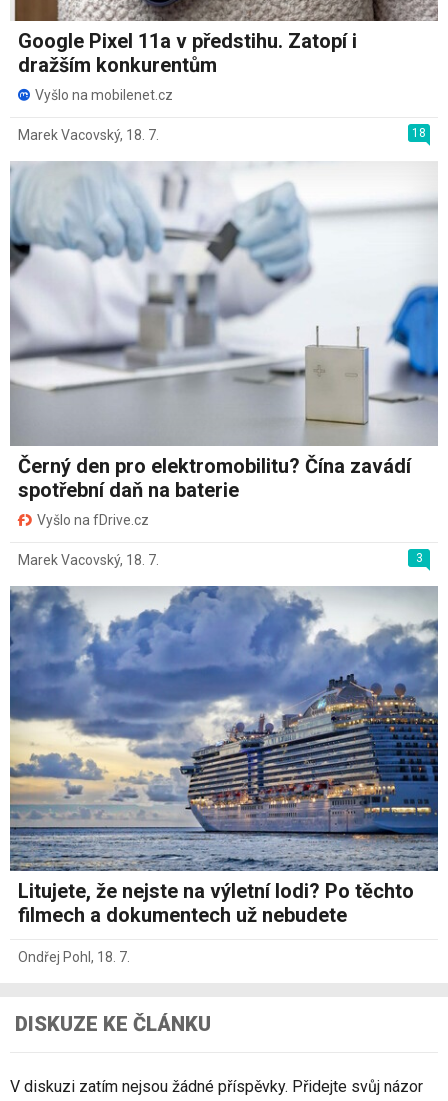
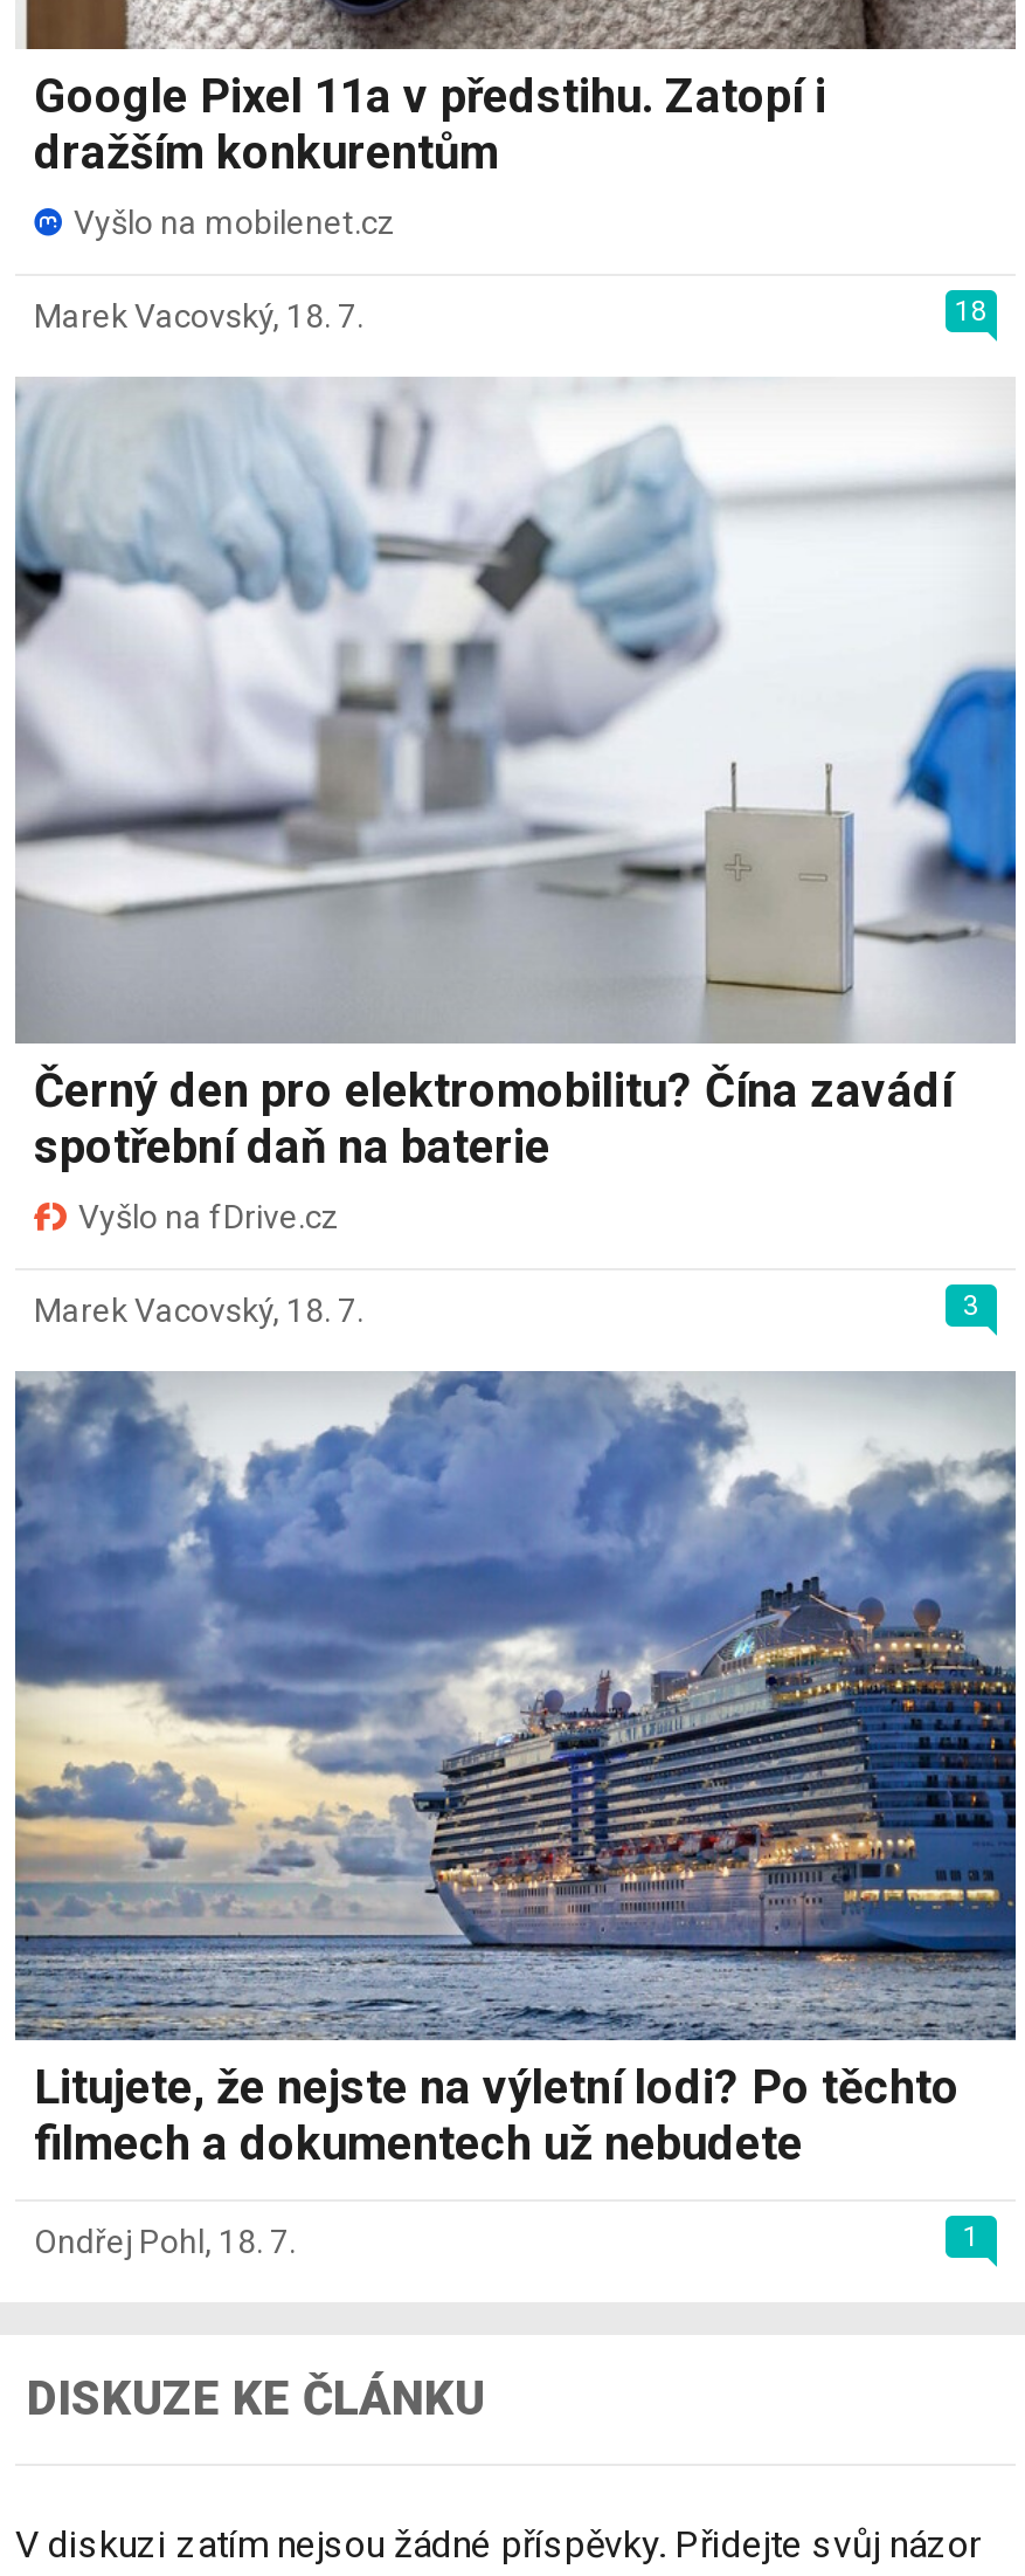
none -> [963,2219,979,2252] 1

